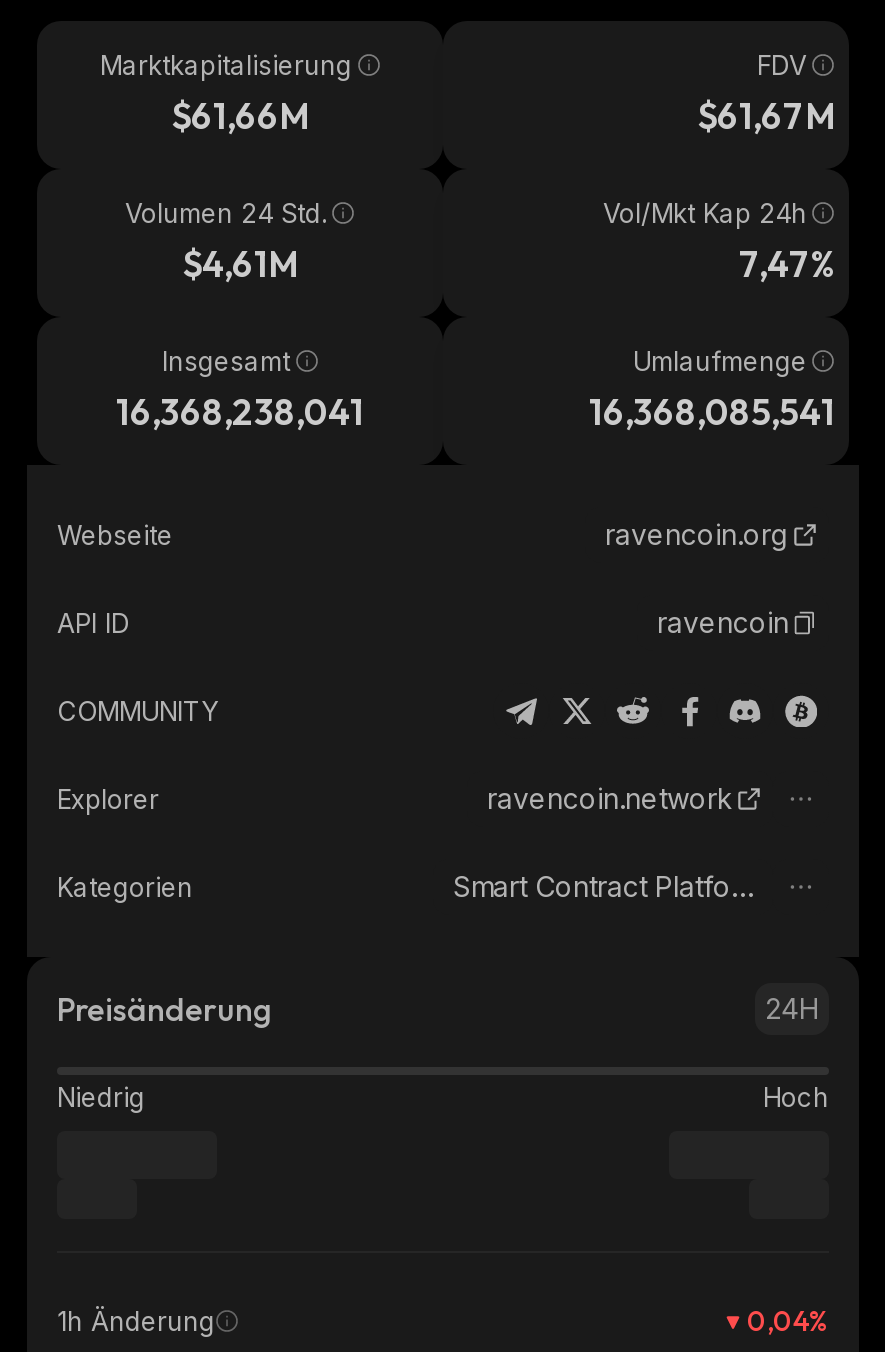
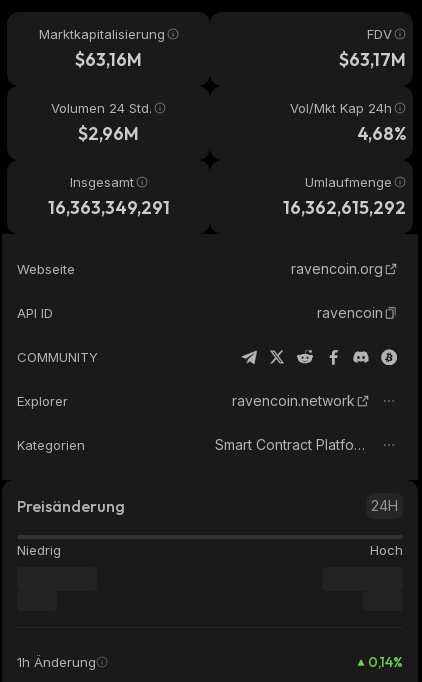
[171,93,309,139] $61,66M -> [75,48,142,71] $63,16M
[697,93,835,139] $61,67M -> [339,48,406,71] $63,17M
[182,241,298,287] $4,61M -> [78,122,139,145] $2,96M
[739,241,835,287] 7,47% -> [357,122,406,145] 4,68%
[116,389,364,435] 16,368,238,041 -> [47,196,169,219] 16,363,349,291
[589,389,835,435] 16,368,085,541 -> [283,196,406,219] 16,362,615,292
[747,1303,829,1339] 0,04% -> [368,653,403,671] 0,14%

